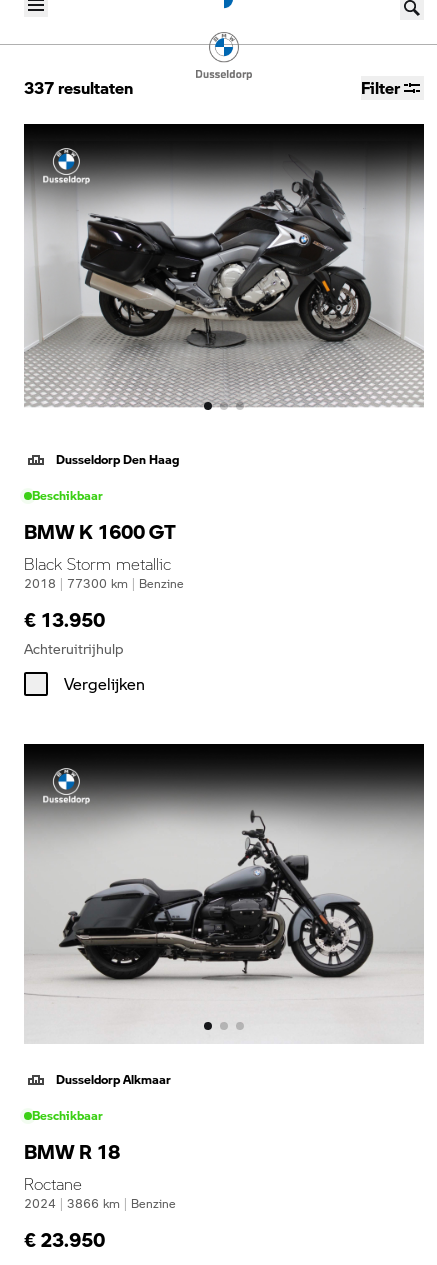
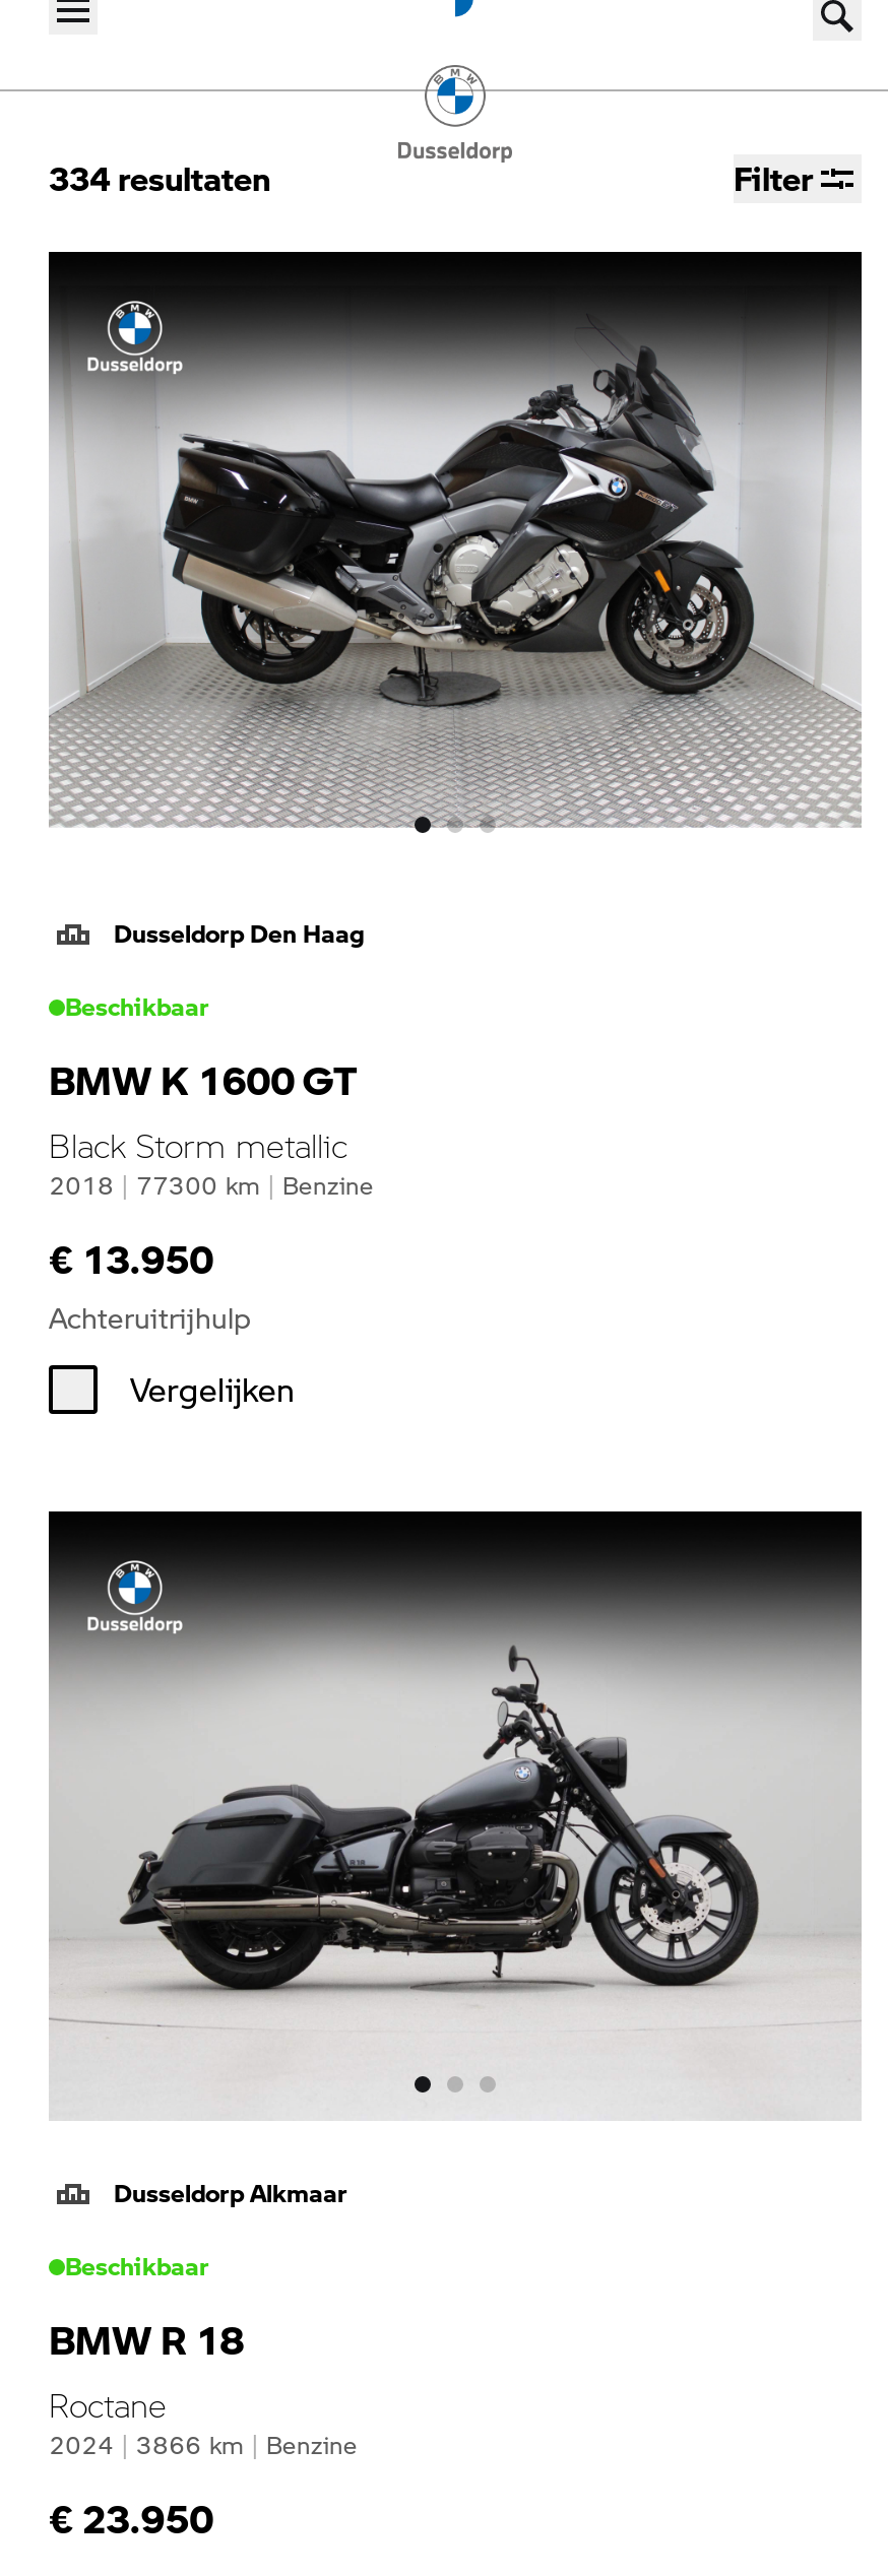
[24,76,133,99] 337 resultaten -> [49,154,270,201] 334 resultaten

